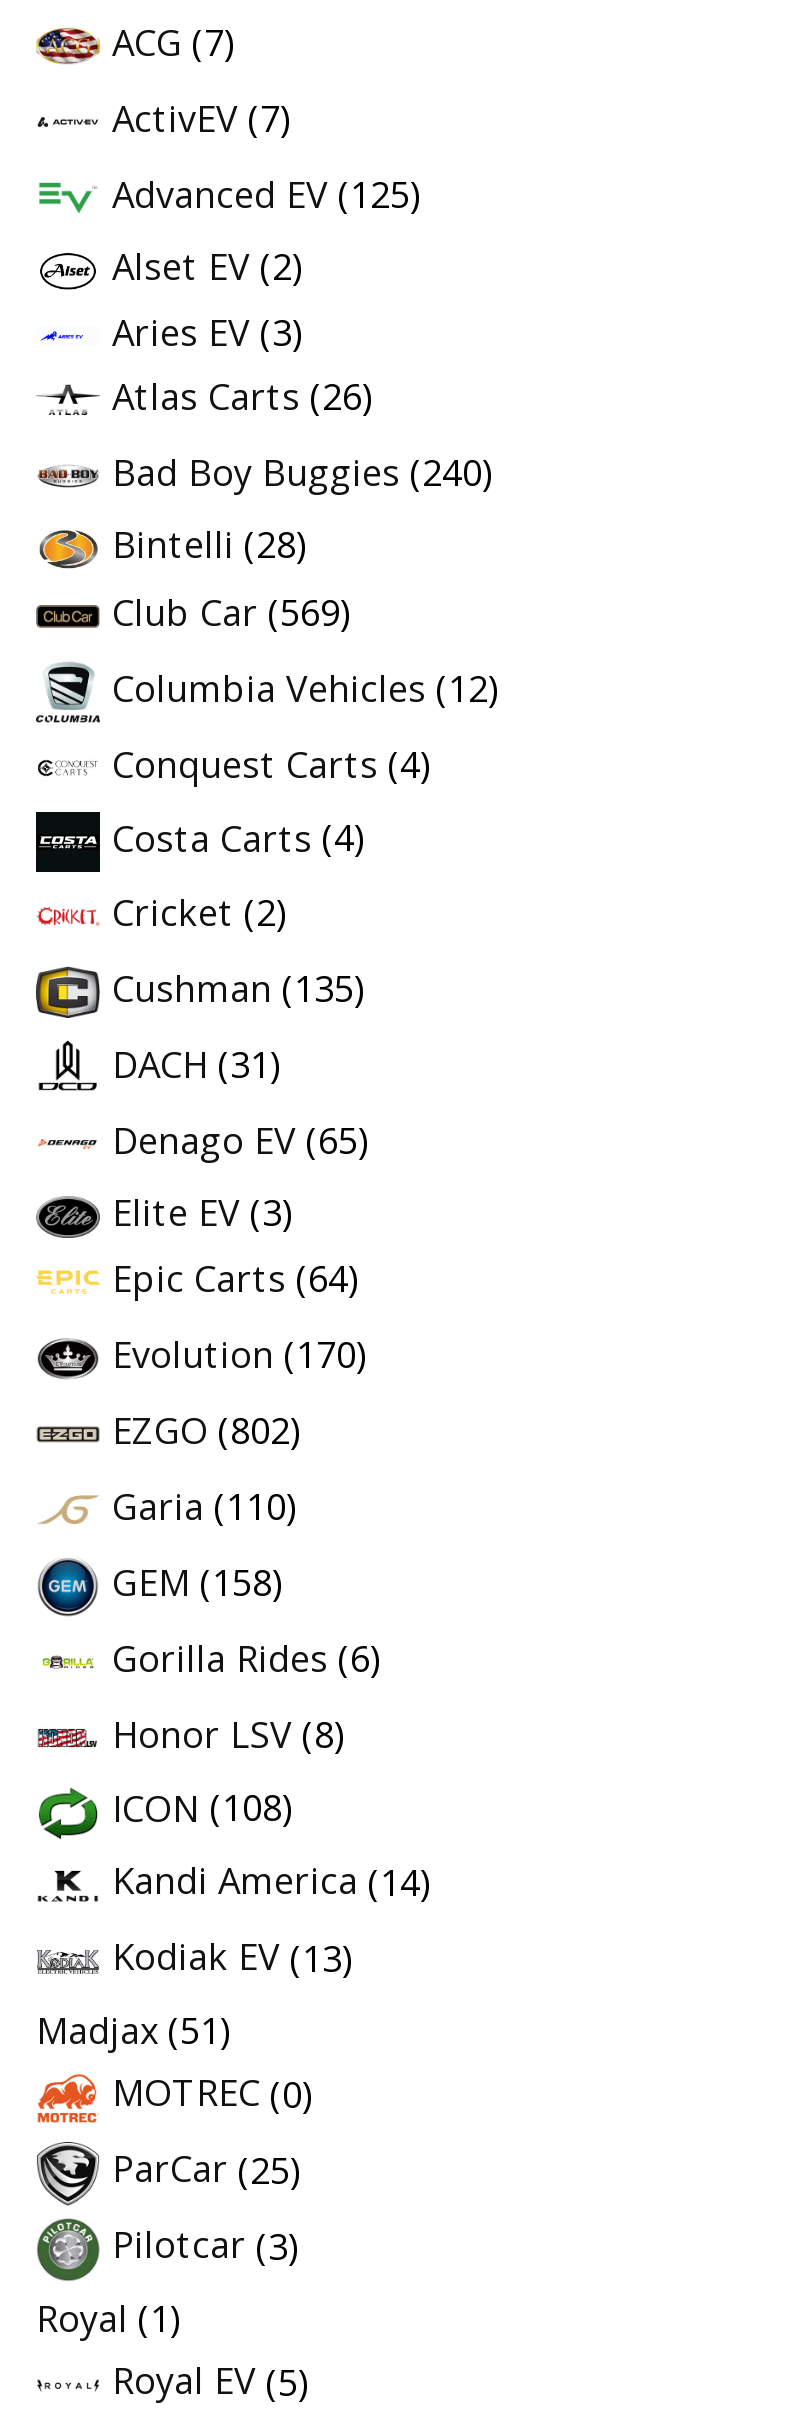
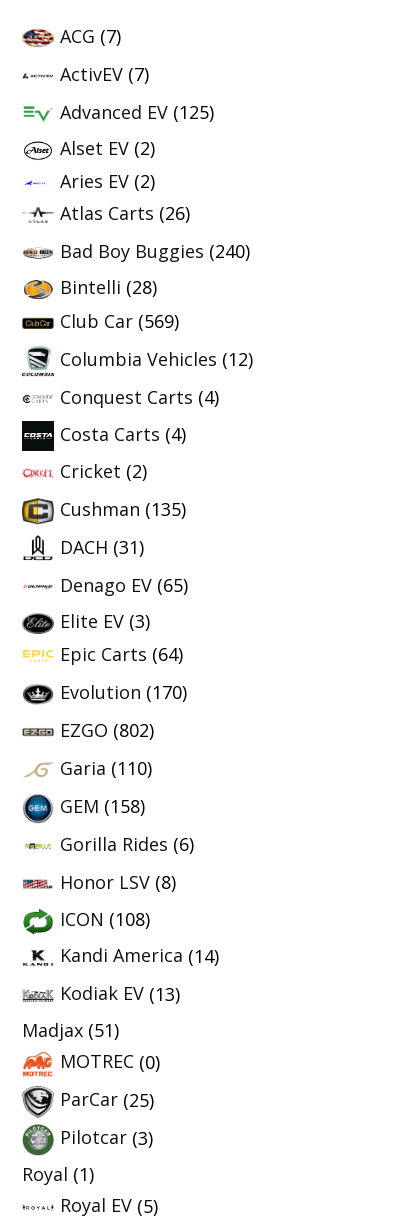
[112,307,302,355] Aries EV (3) -> [60,169,155,193] Aries EV (2)

